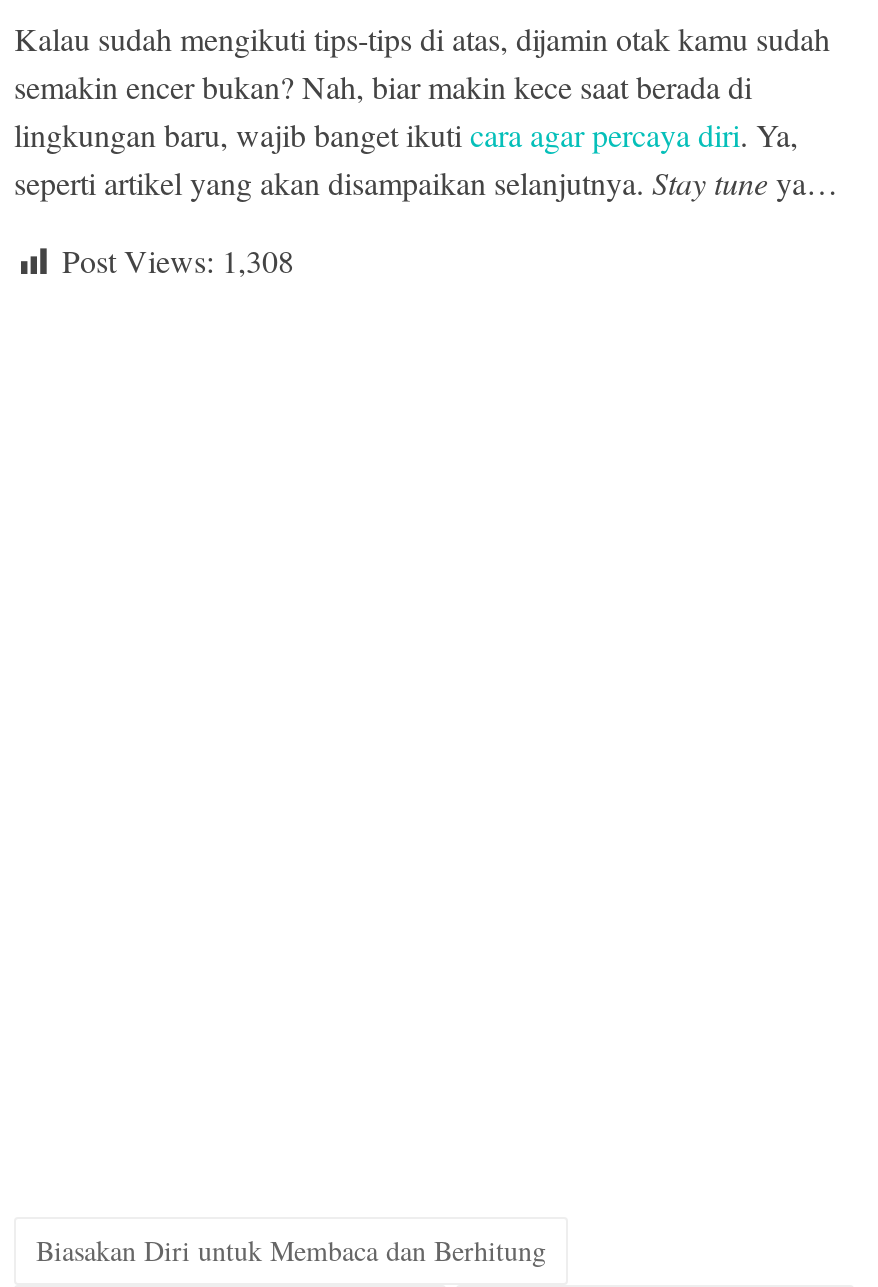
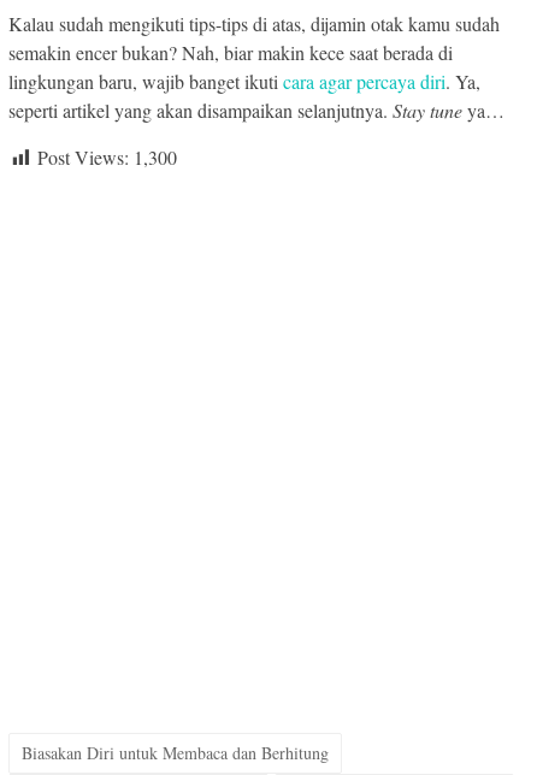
[62,239,294,281] Post Views: 1,308 -> [37,144,177,170] Post Views: 1,300

